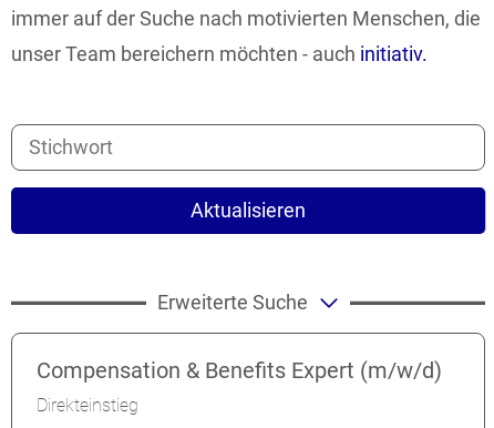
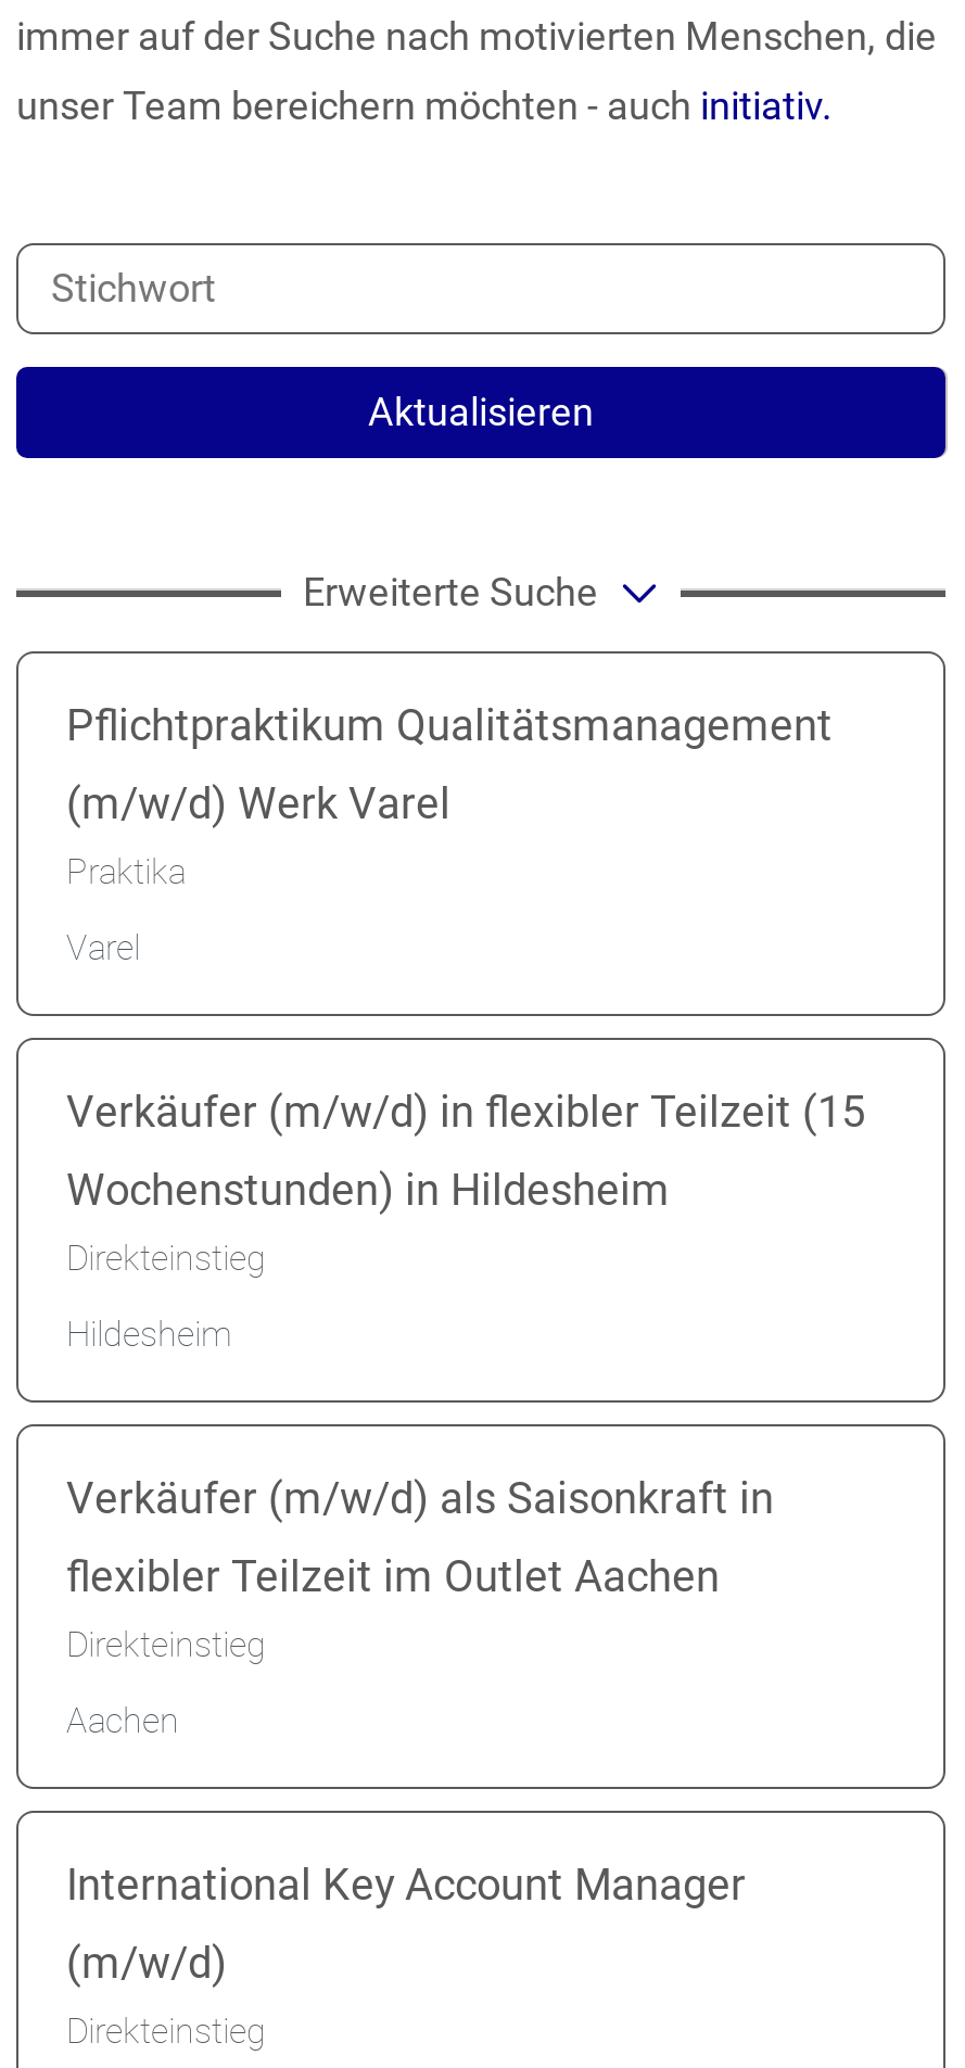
[37,357,442,384] Compensation & Benefits Expert (m/w/d) -> [66,700,865,1990] Pflichtpraktikum Qualitätsmanagement | (m/w/d) Werk Varel | Praktika | Varel | Verkäufer (m/w/d) in flexibler Teilzeit (15 | Wochenstunden) in Hildesheim | Direkteinstieg | Hildesheim | Verkäufer (m/w/d) als Saisonkraft in | flexibler Teilzeit im Outlet Aachen | Direkteinstieg | Aachen | International Key Account Manager | (m/w/d)

